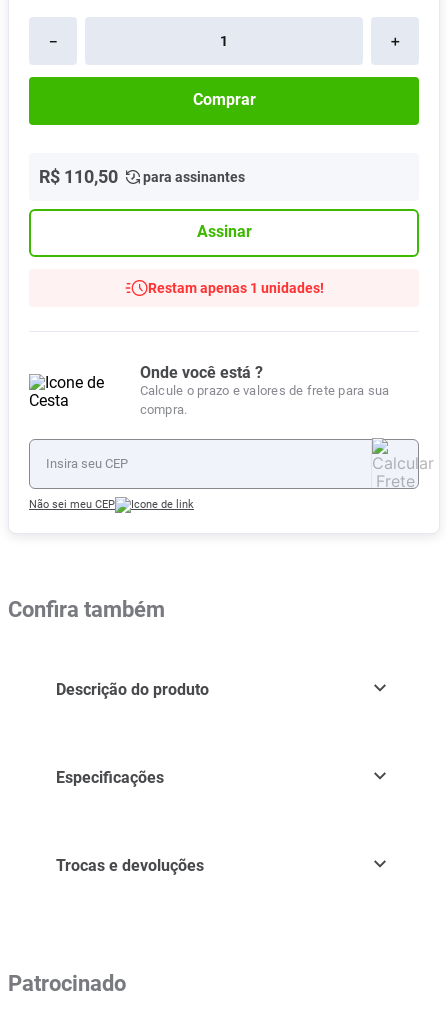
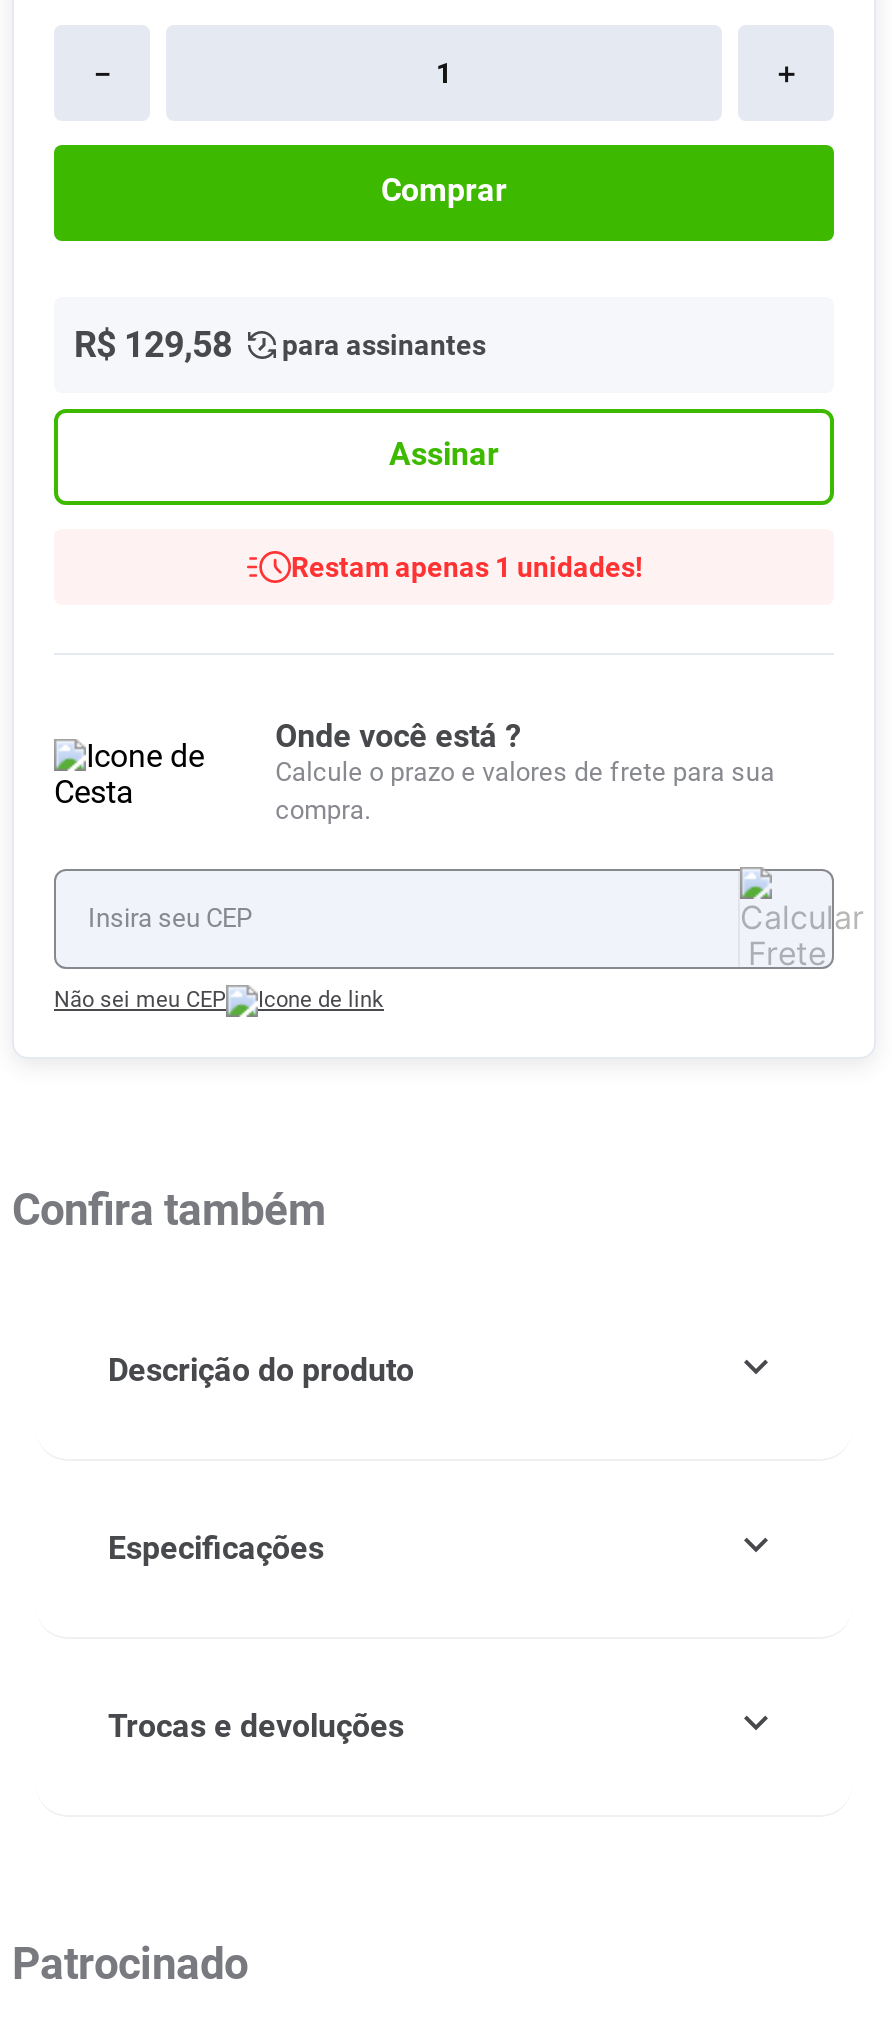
[39,166,245,187] R$ 110,50 para assinantes -> [74,323,486,365] R$ 129,58 para assinantes

